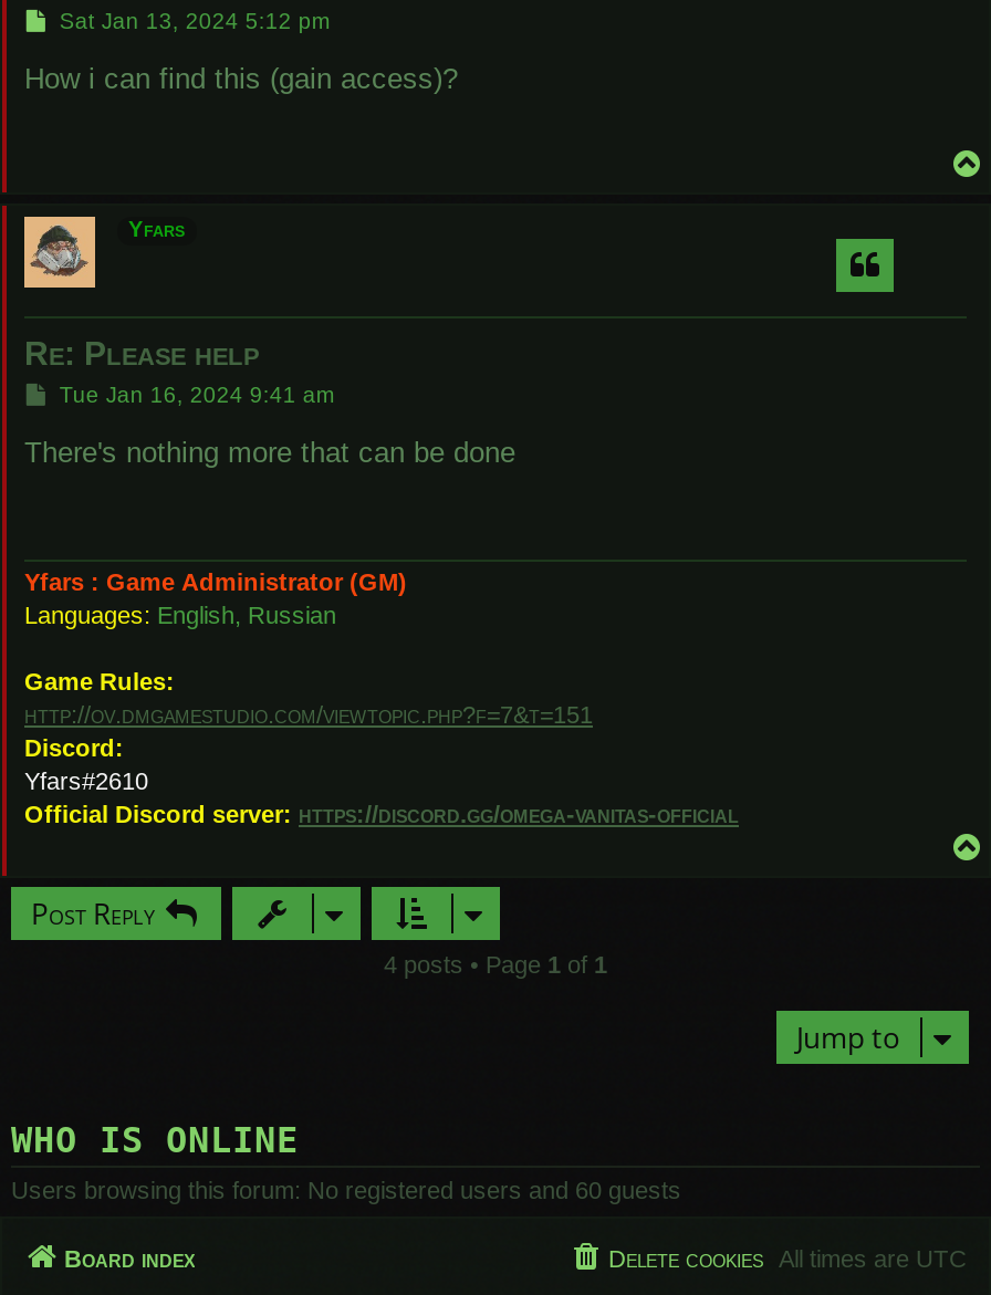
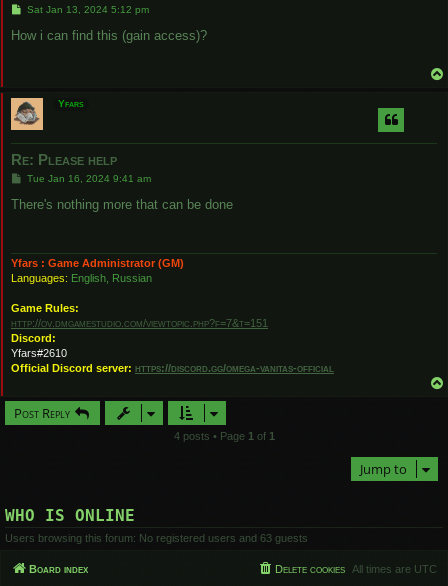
[11,1177,681,1203] Users browsing this forum: No registered users and 60 guests -> [5,532,308,544] Users browsing this forum: No registered users and 63 guests

